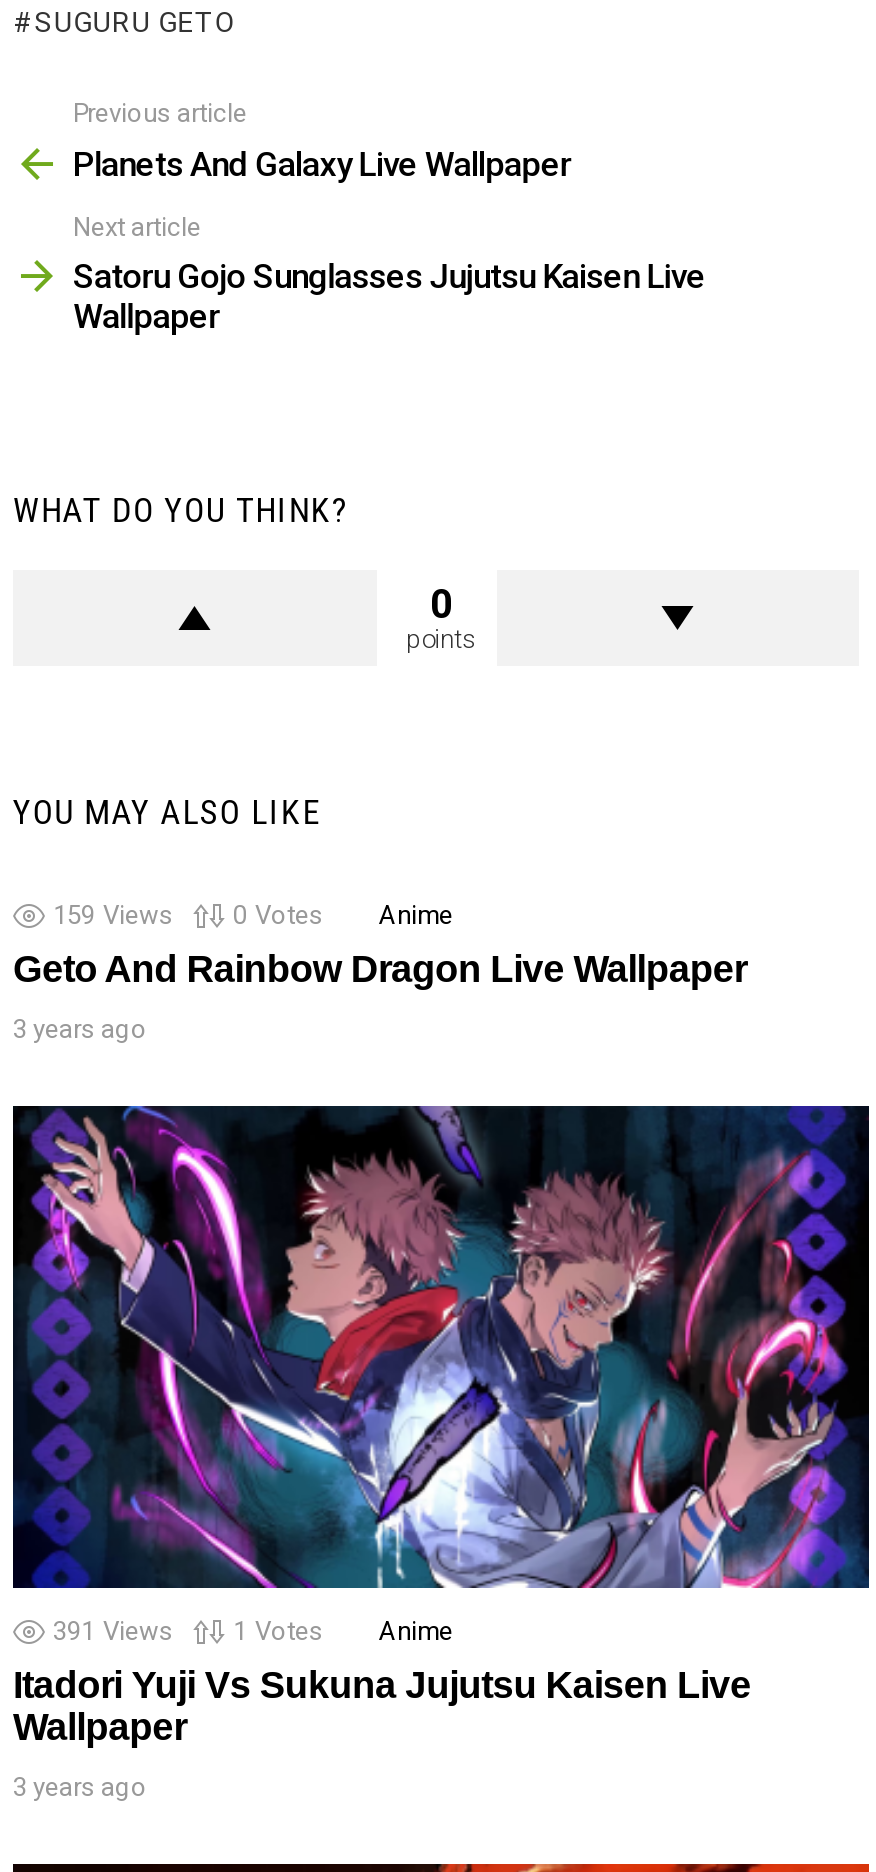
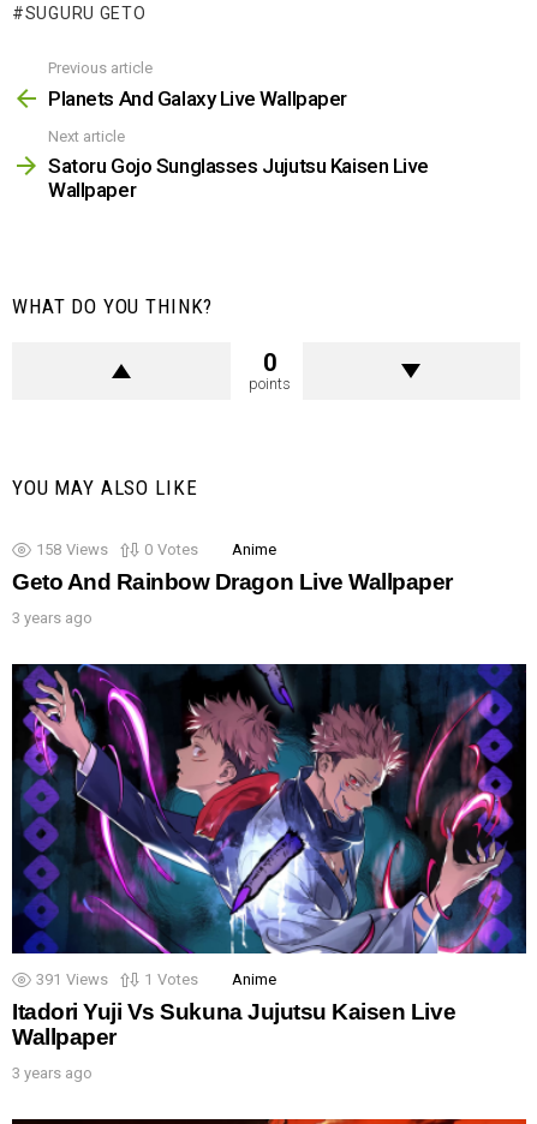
[53,901,453,931] 159 Views 0 Votes Anime -> [36,541,276,559] 158 Views 0 Votes Anime

